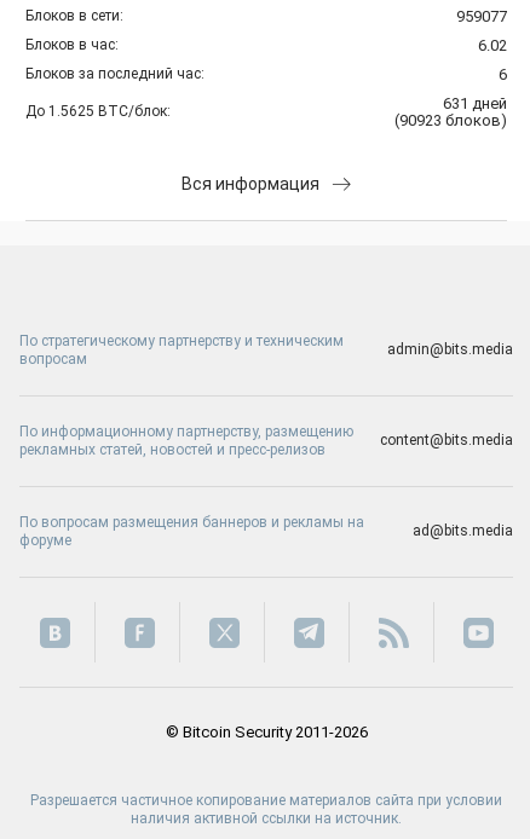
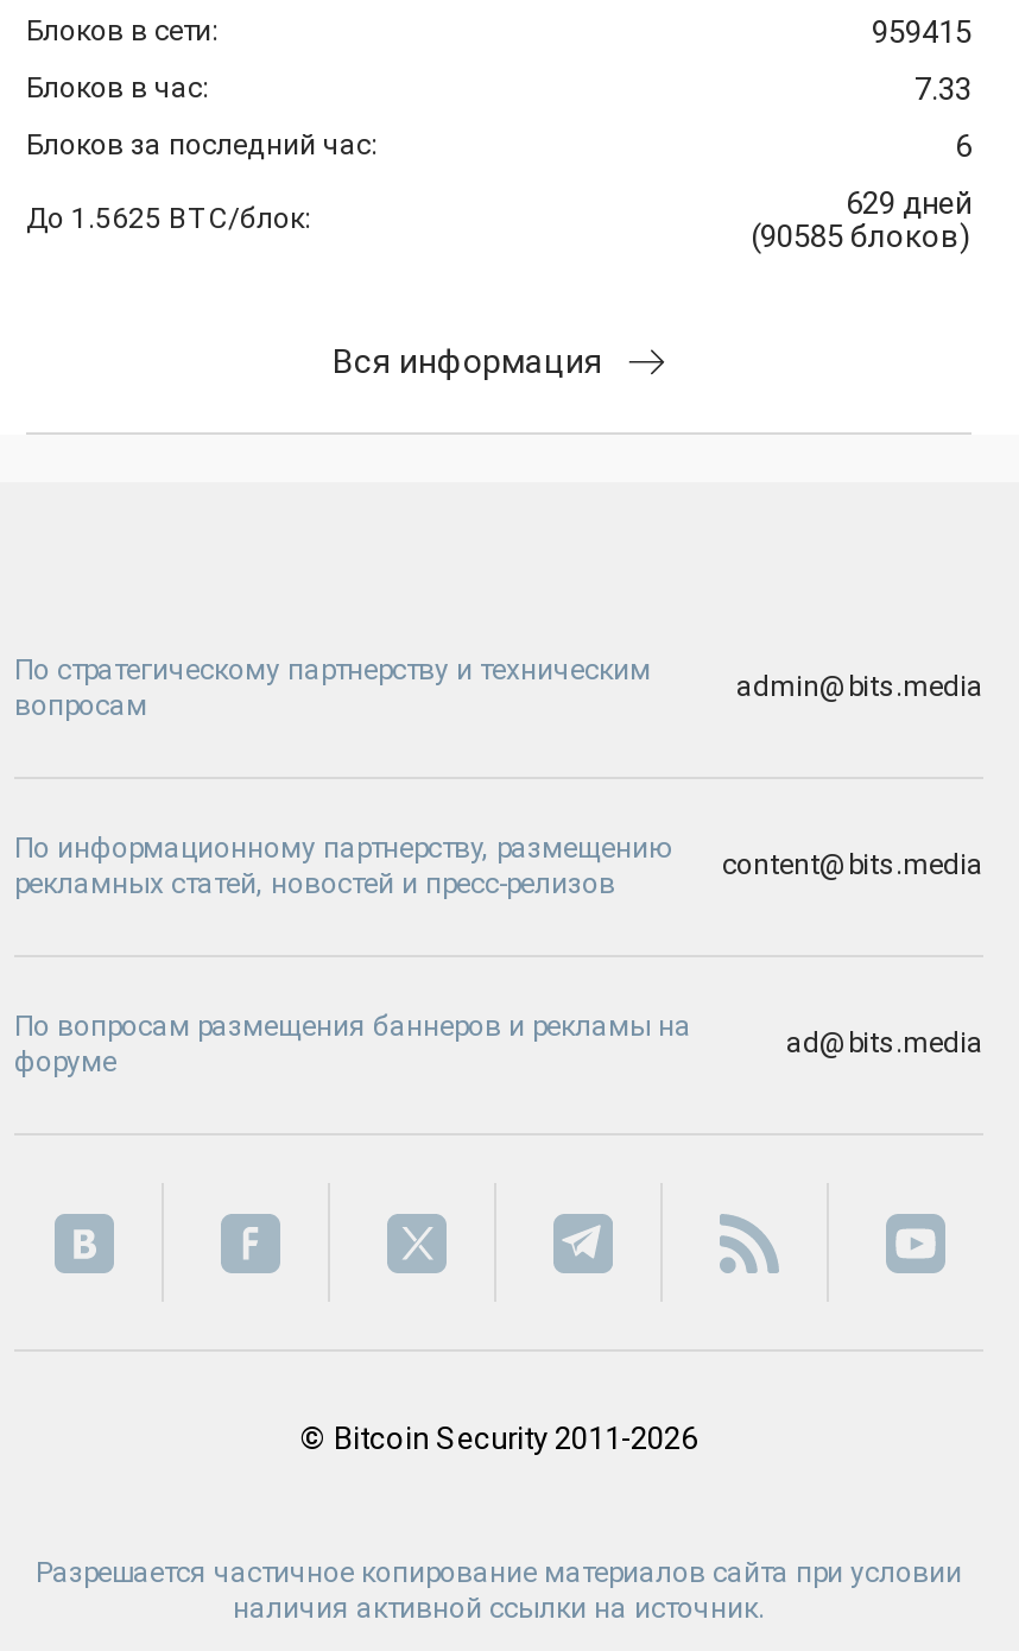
[456,8,507,26] 959077 -> [872,15,971,51] 959415
[478,37,507,55] 6.02 -> [914,72,971,108] 7.33
[443,95,507,113] 631 дней -> [846,186,971,222] 629 дней
[394,112,507,130] (90923 блоков) -> [751,219,971,255] (90585 блоков)

